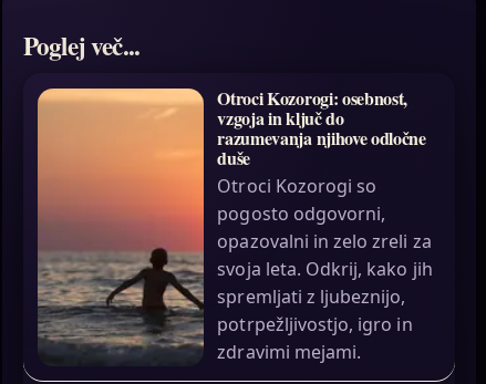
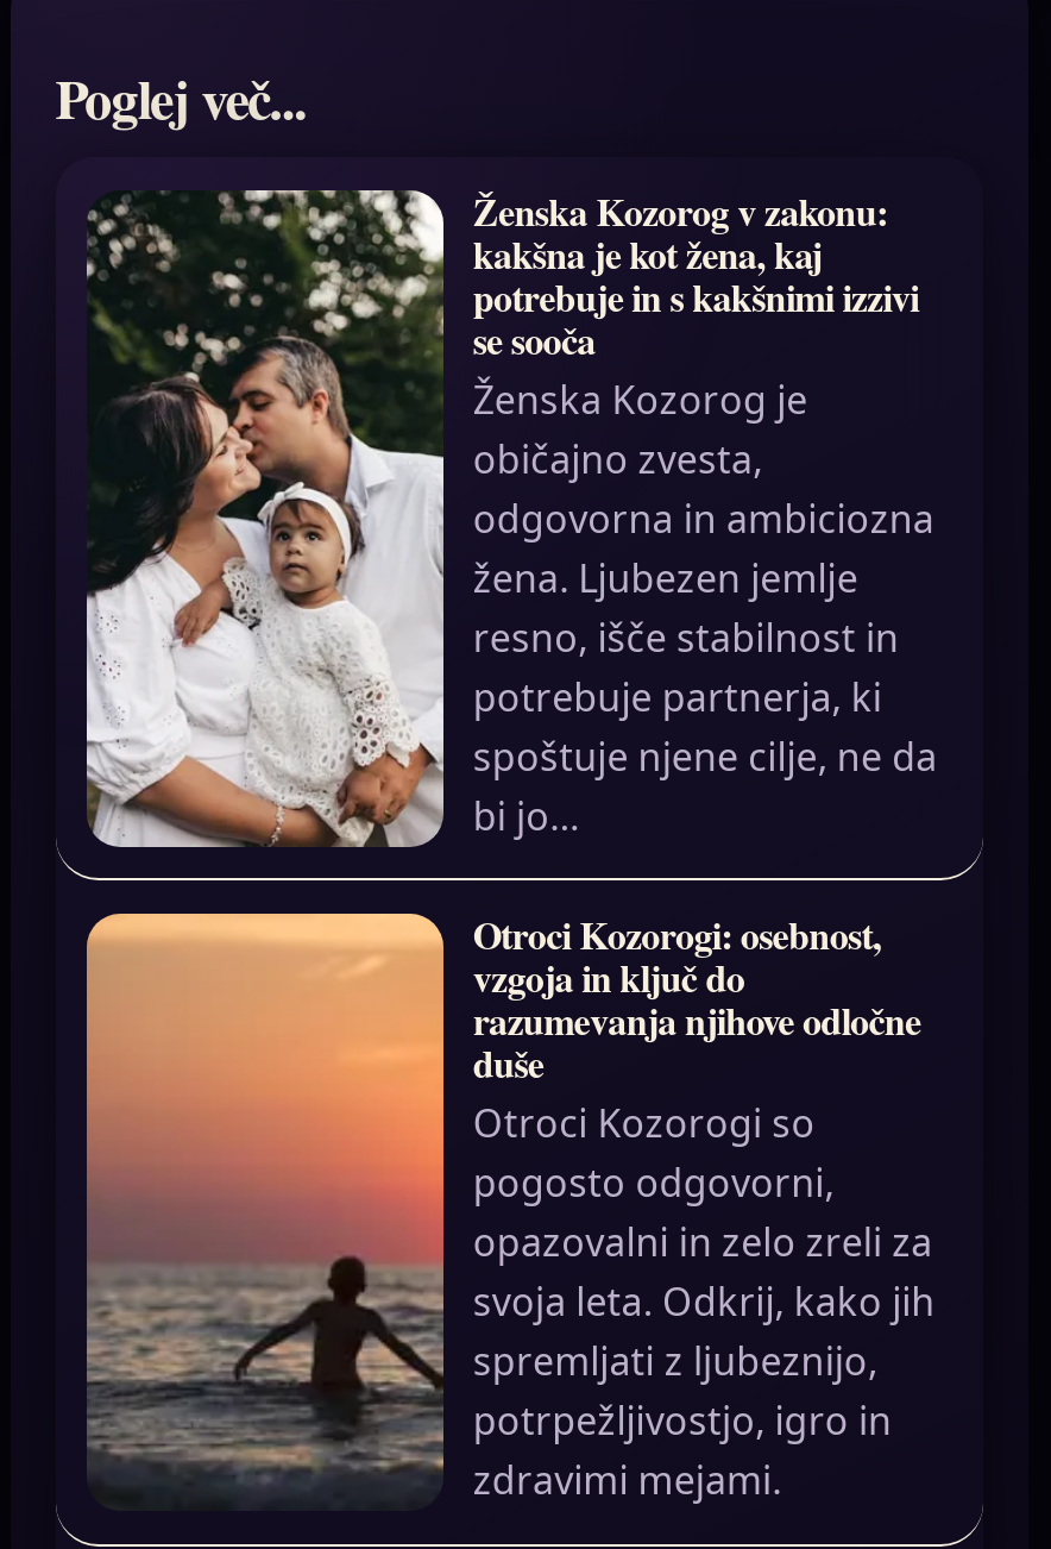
none -> [65,183,976,883] [image] | Ženska Kozorog v zakonu: | kakšna je kot žena, kaj | potrebuje in s kakšnimi izzivi | se sooča | Ženska Kozorog je | običajno zvesta, | odgovorna in ambiciozna | žena. Ljubezen jemlje | resno, išče stabilnost in | potrebuje partnerja, ki | spoštuje njene cilje, ne da | bi jo…

